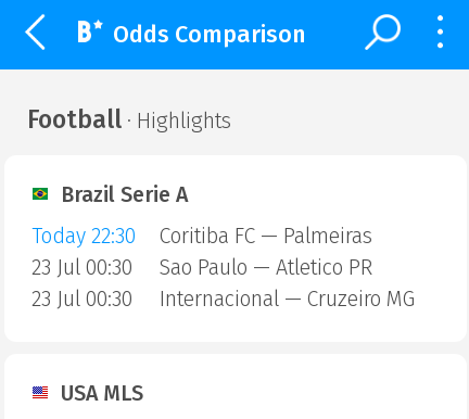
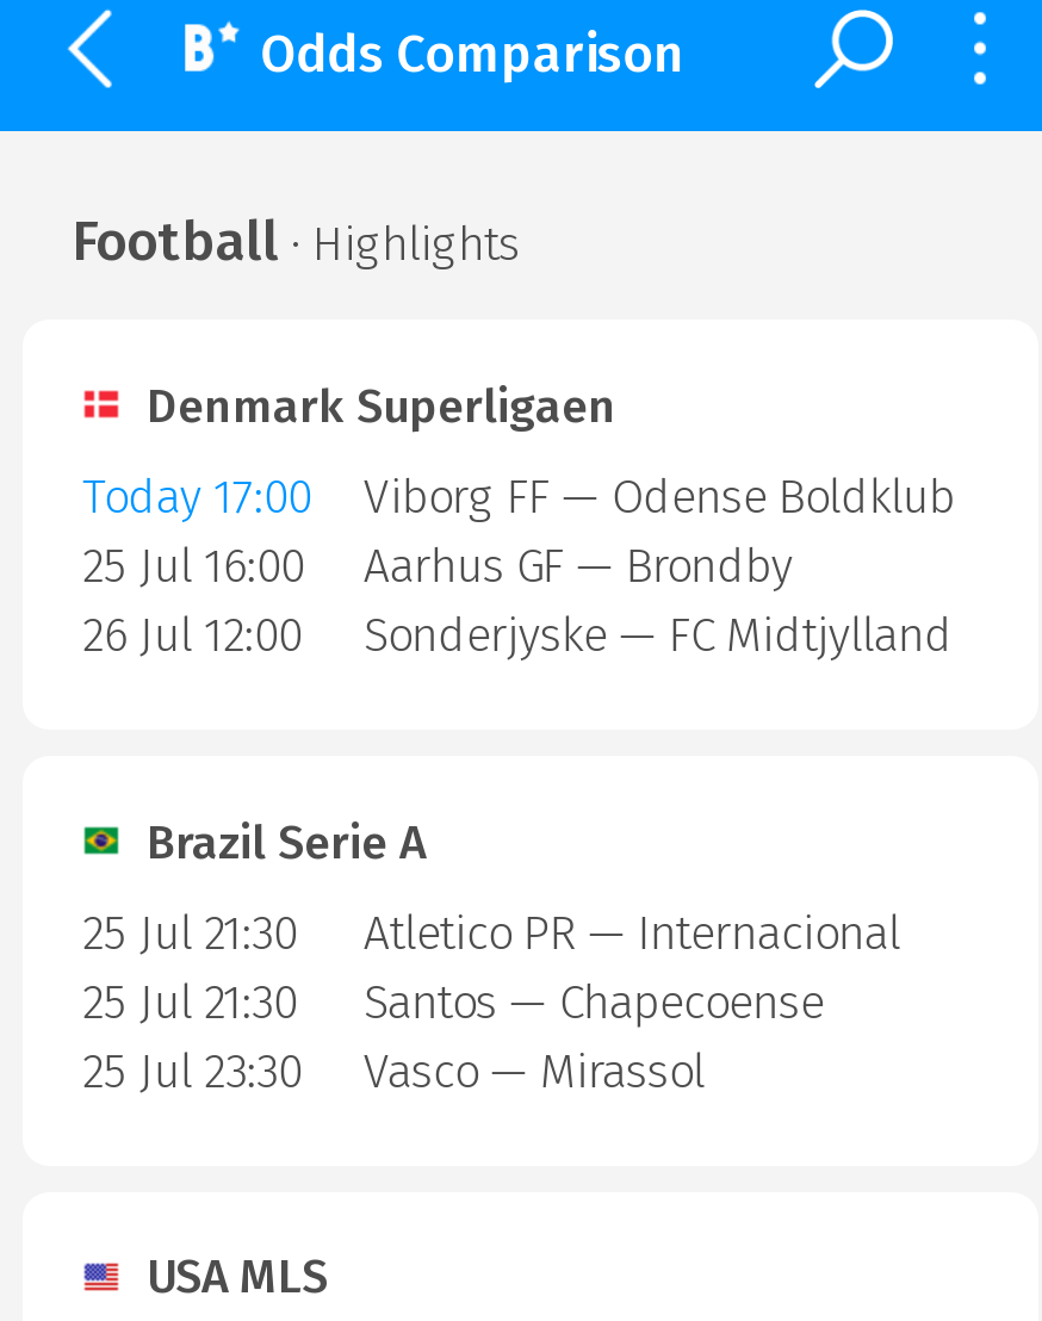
none -> [82,379,955,664] Denmark Superligaen | Today 17:00 | Viborg FF — Odense Boldklub | 25 Jul 16:00 | Aarhus GF — Brondby | 26 Jul 12:00 | Sonderjyske — FC Midtjylland
[31,224,415,312] Today 22:30 | Coritiba FC — Palmeiras | 23 Jul 00:30 | Sao Paulo — Atletico PR | 23 Jul 00:30 | Internacional — Cruzeiro MG -> [82,906,900,1099] 25 Jul 21:30 | Atletico PR — Internacional | 25 Jul 21:30 | Santos — Chapecoense | 25 Jul 23:30 | Vasco — Mirassol

